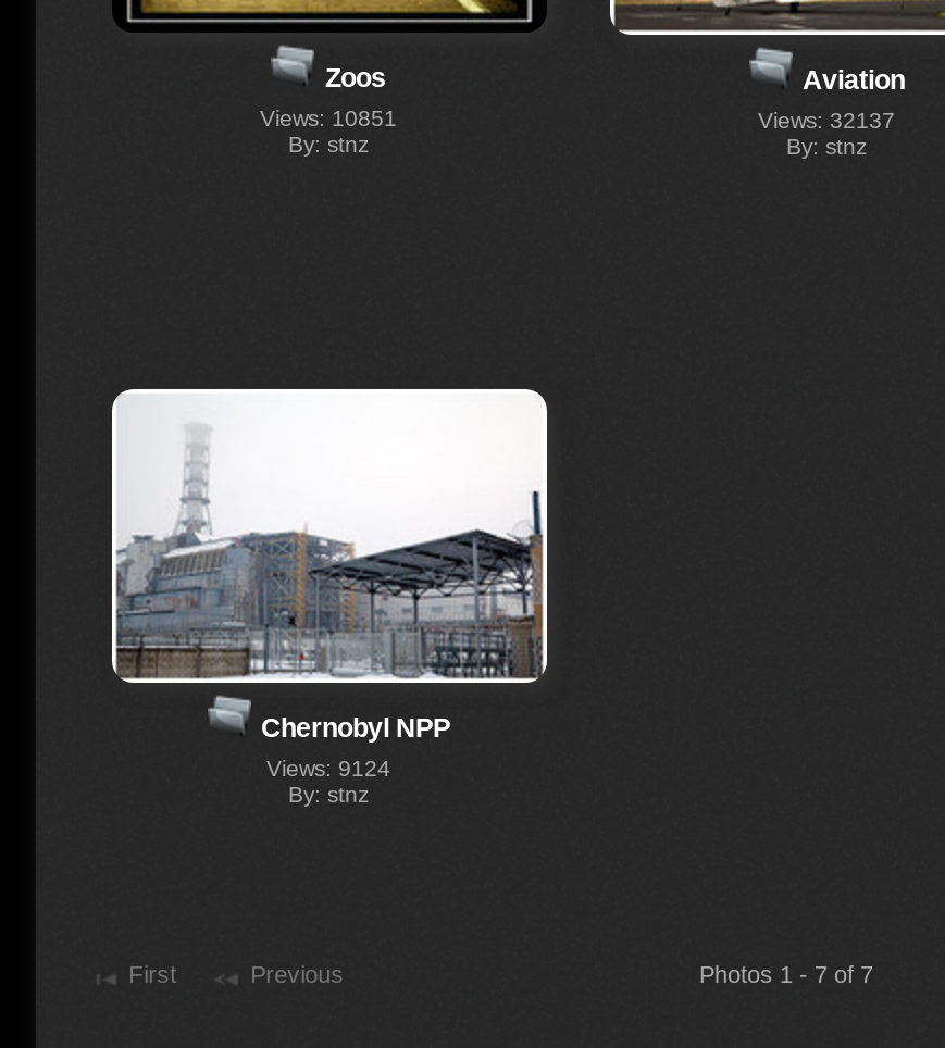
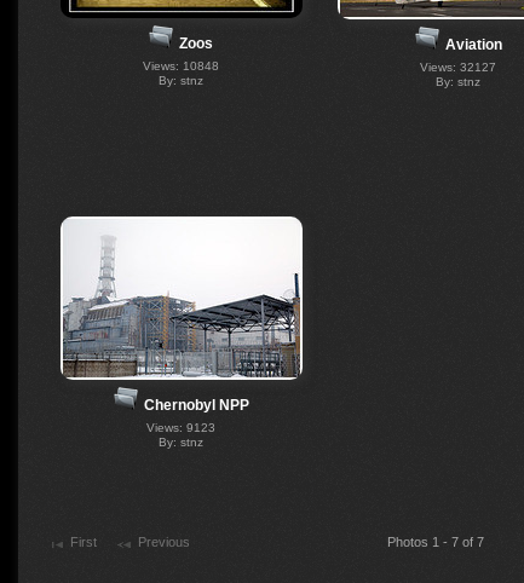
[260,107,397,131] Views: 10851 -> [143,59,219,73] Views: 10848
[758,109,895,133] Views: 32137 -> [420,61,496,74] Views: 32127
[266,757,390,781] Views: 9124 -> [146,421,215,434] Views: 9123

